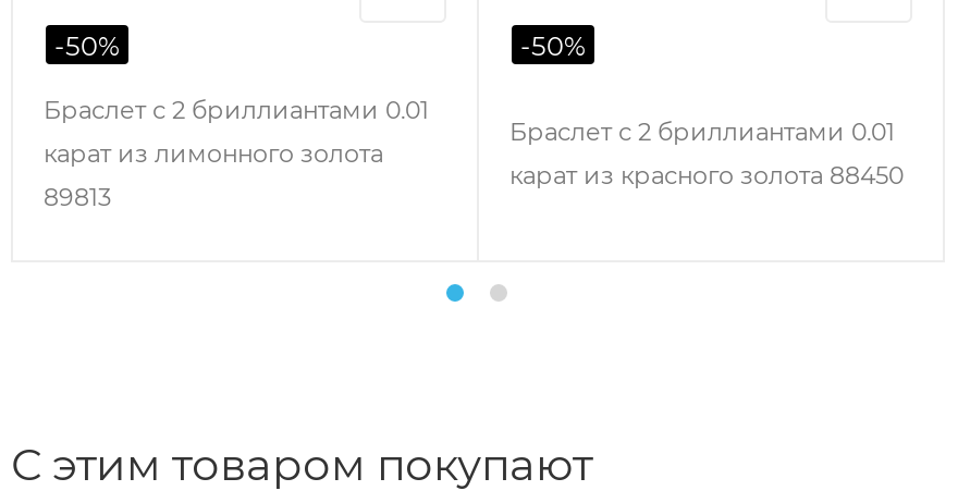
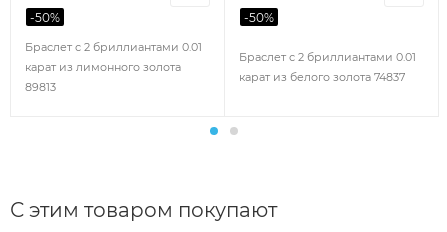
[509,160,904,191] карат из красного золота 88450 -> [239,70,405,84] карат из белого золота 74837

